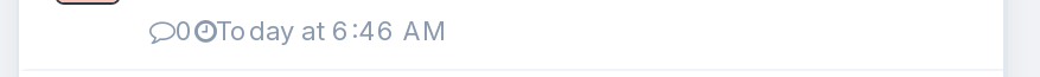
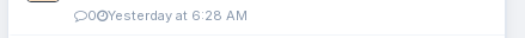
[216,14,446,47] Today at 6:46 AM -> [108,7,248,24] Yesterday at 6:28 AM

